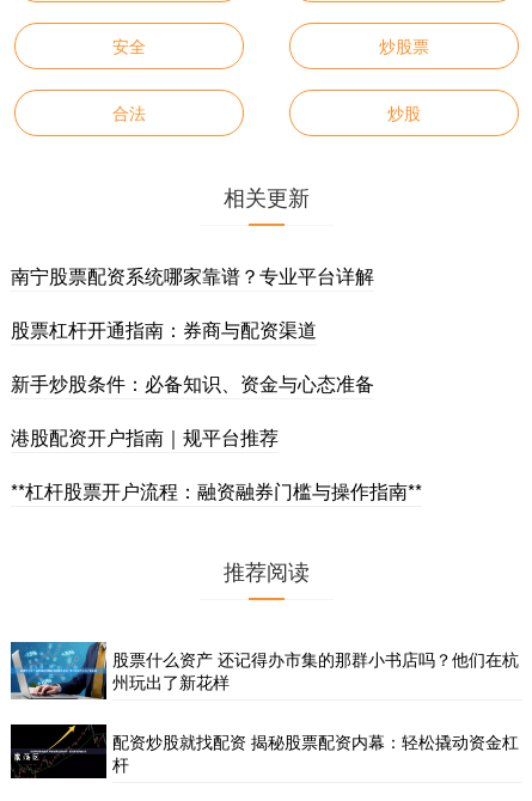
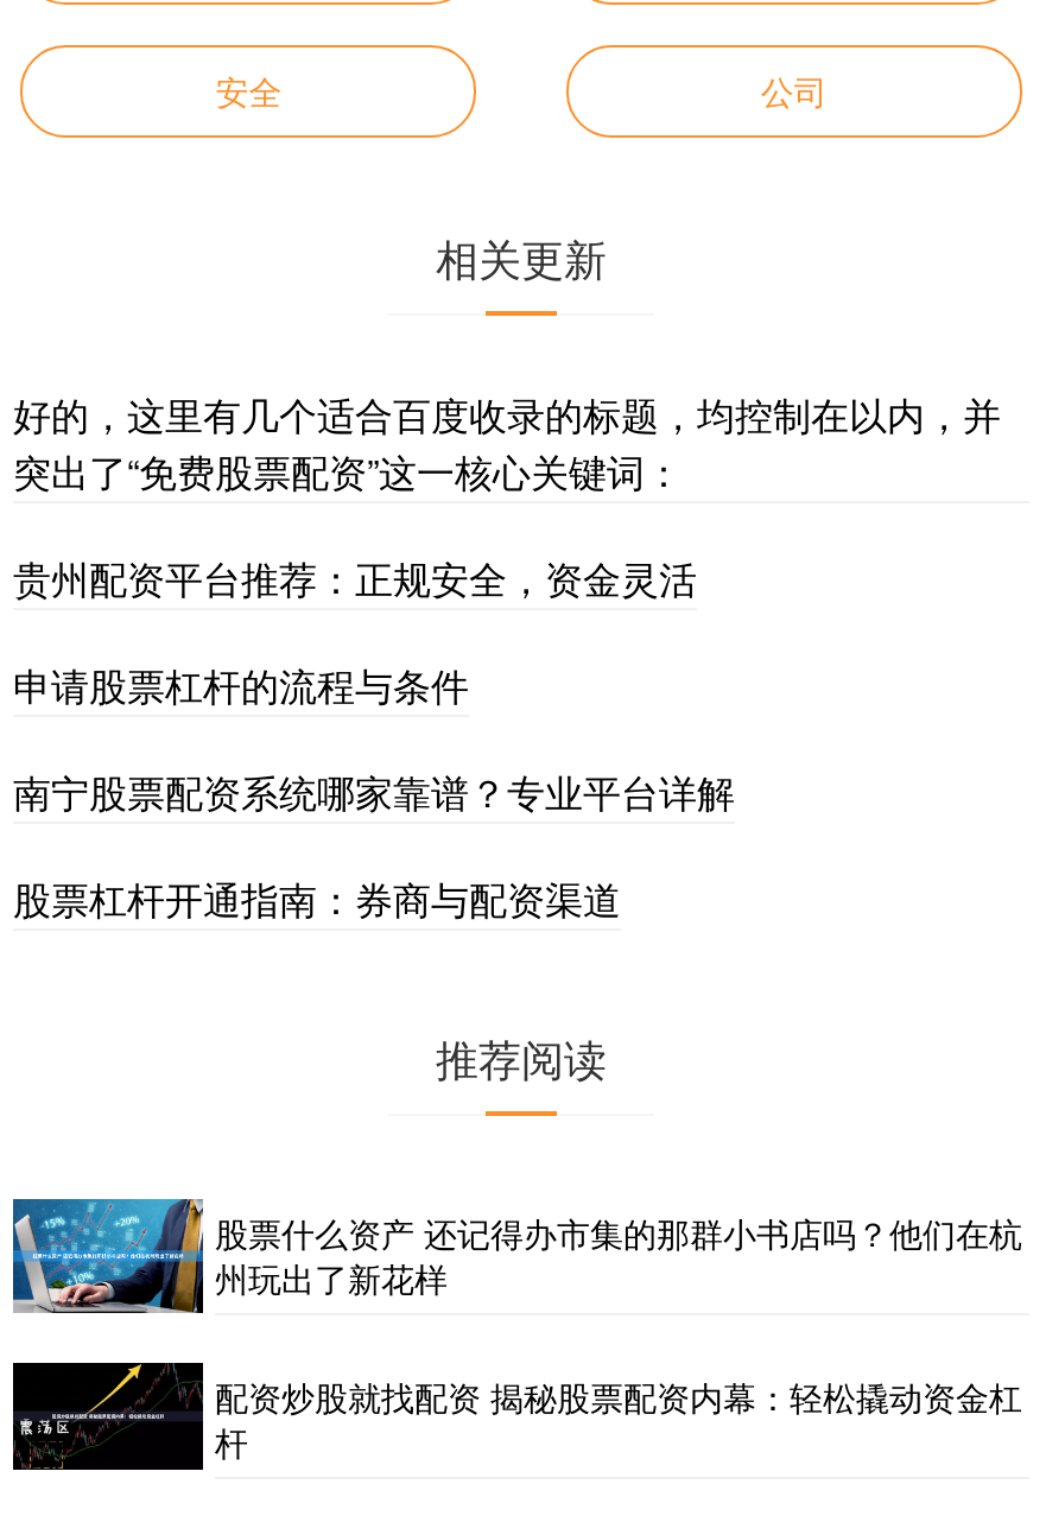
[113,34,429,124] 炒股票 | 合法 | 炒股 -> [761,67,827,114] 公司
moved [224,181,310,212] -> [436,226,607,288]: 相关更新
none -> [13,387,1001,713] 好的，这里有几个适合百度收录的标题，均控制在以内，并 | 突出了“免费股票配资”这一核心关键词： | 贵州配资平台推荐：正规安全，资金灵活 | 申请股票杠杆的流程与条件
moved [11,262,374,343] -> [13,765,735,926]: 南宁股票配资系统哪家靠谱？专业平台详解 | 股票杠杆开通指南：券商与配资渠道
[11,370,422,505] 新手炒股条件：必备知识、资金与心态准备 | 港股配资开户指南｜规平台推荐 | **杠杆股票开户流程：融资融券门槛与操作指南** -> none

